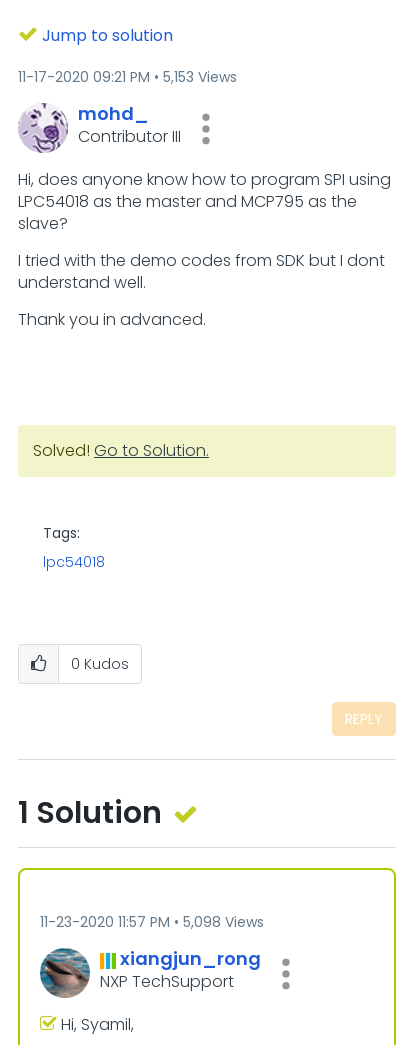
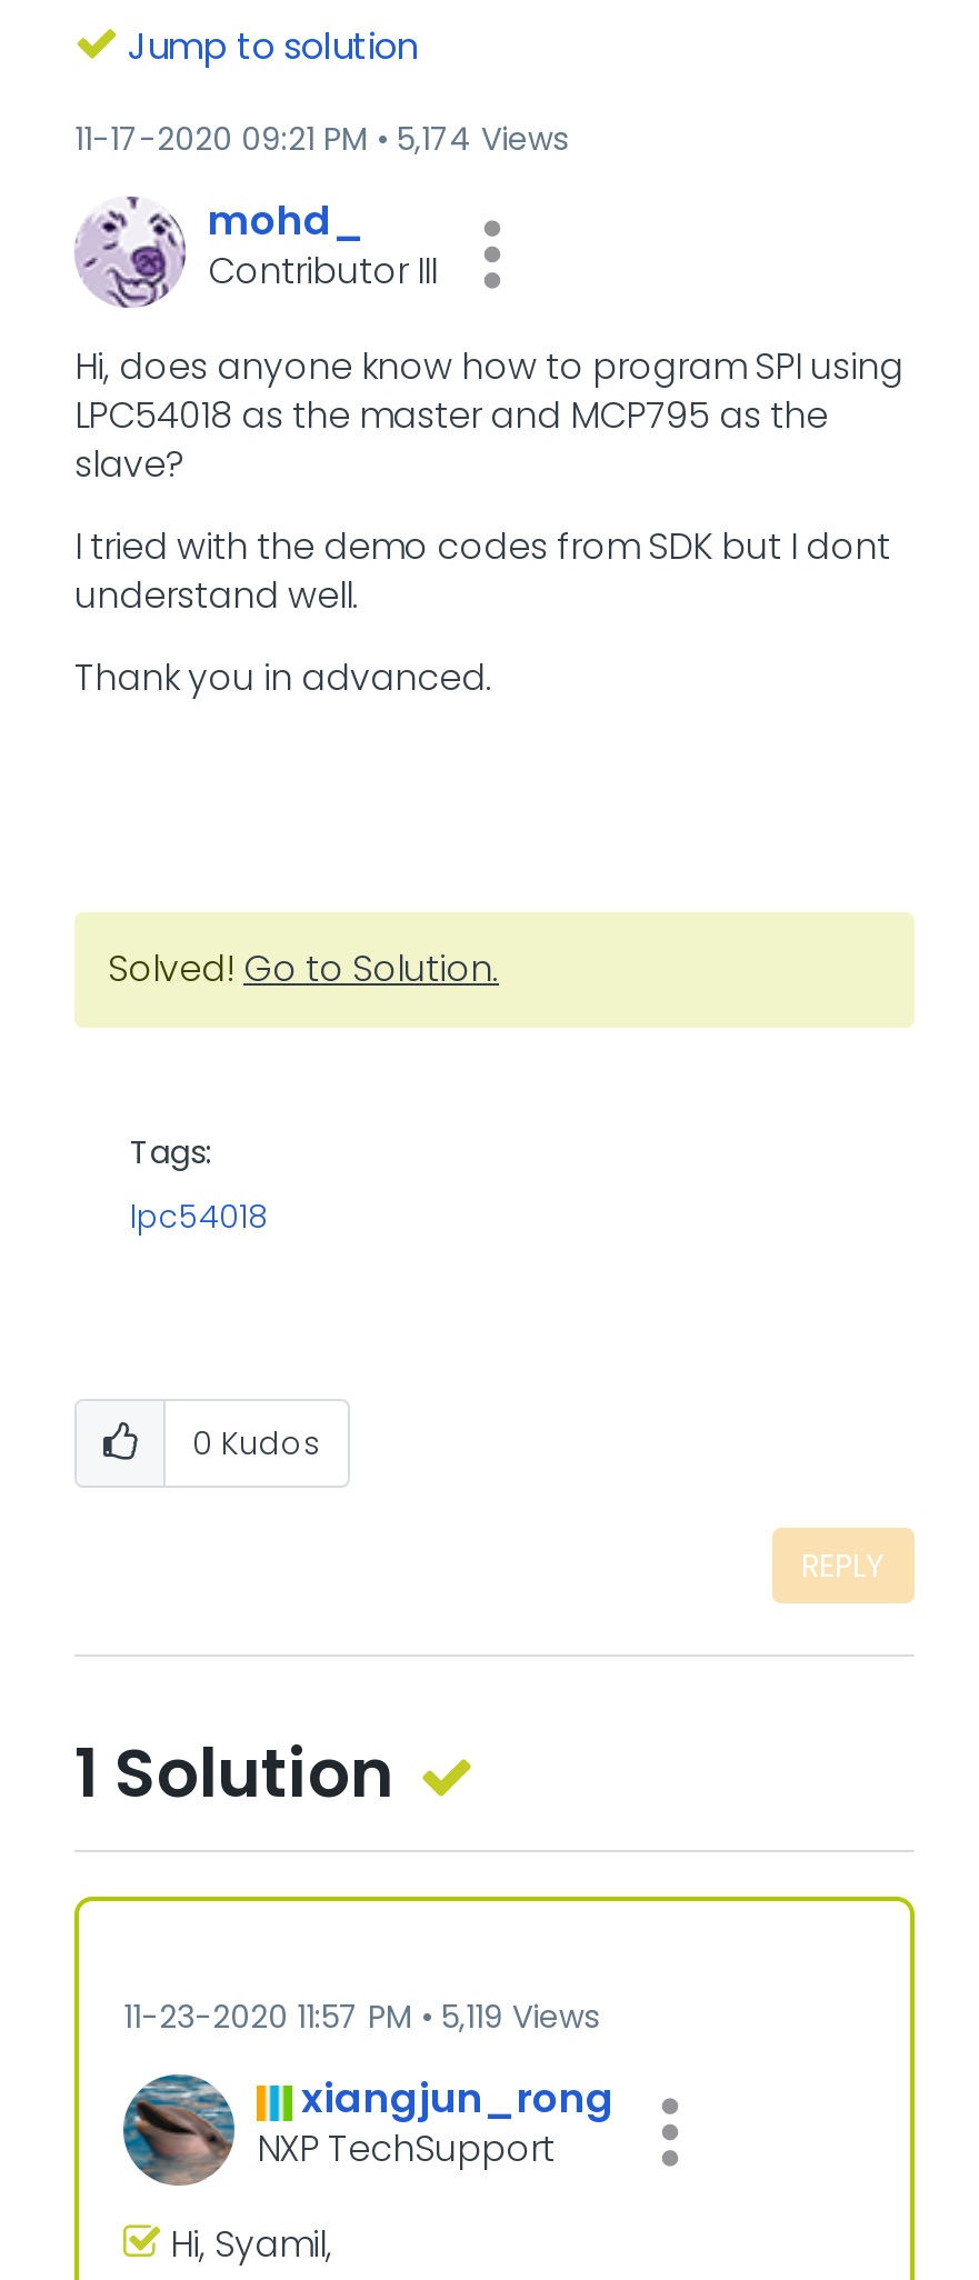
[163,67,237,87] 5,153 Views -> [397,117,568,161] 5,174 Views
[183,912,264,932] 5,098 Views -> [441,1994,599,2039] 5,119 Views

